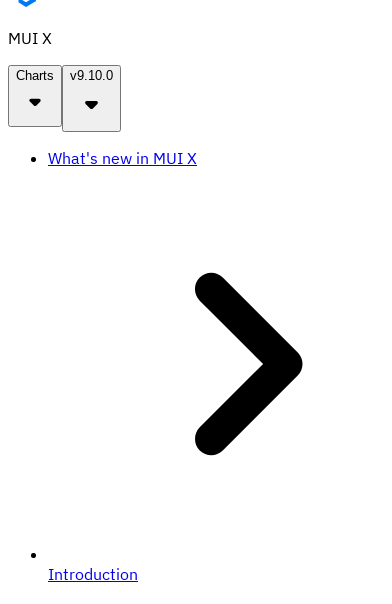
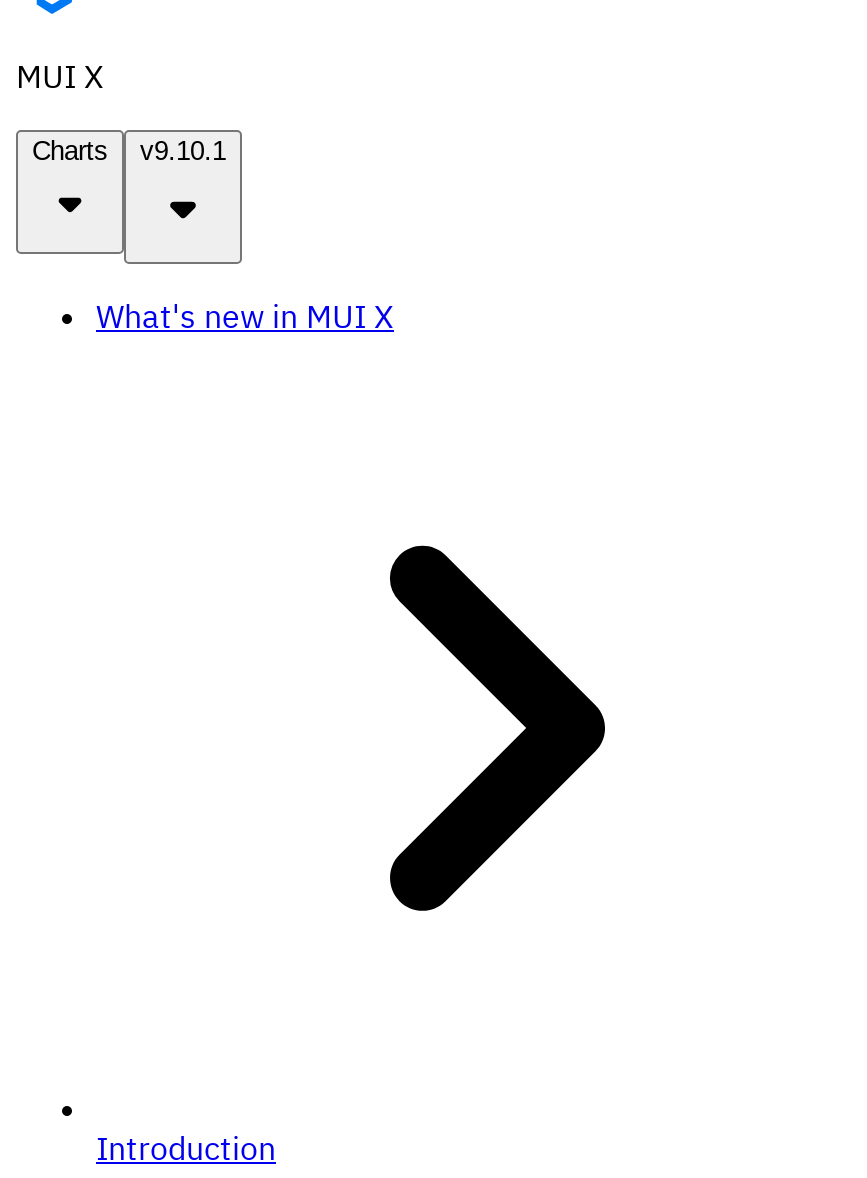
[16,68,113,83] Charts v9.10.0 -> [32,136,226,166] Charts v9.10.1

